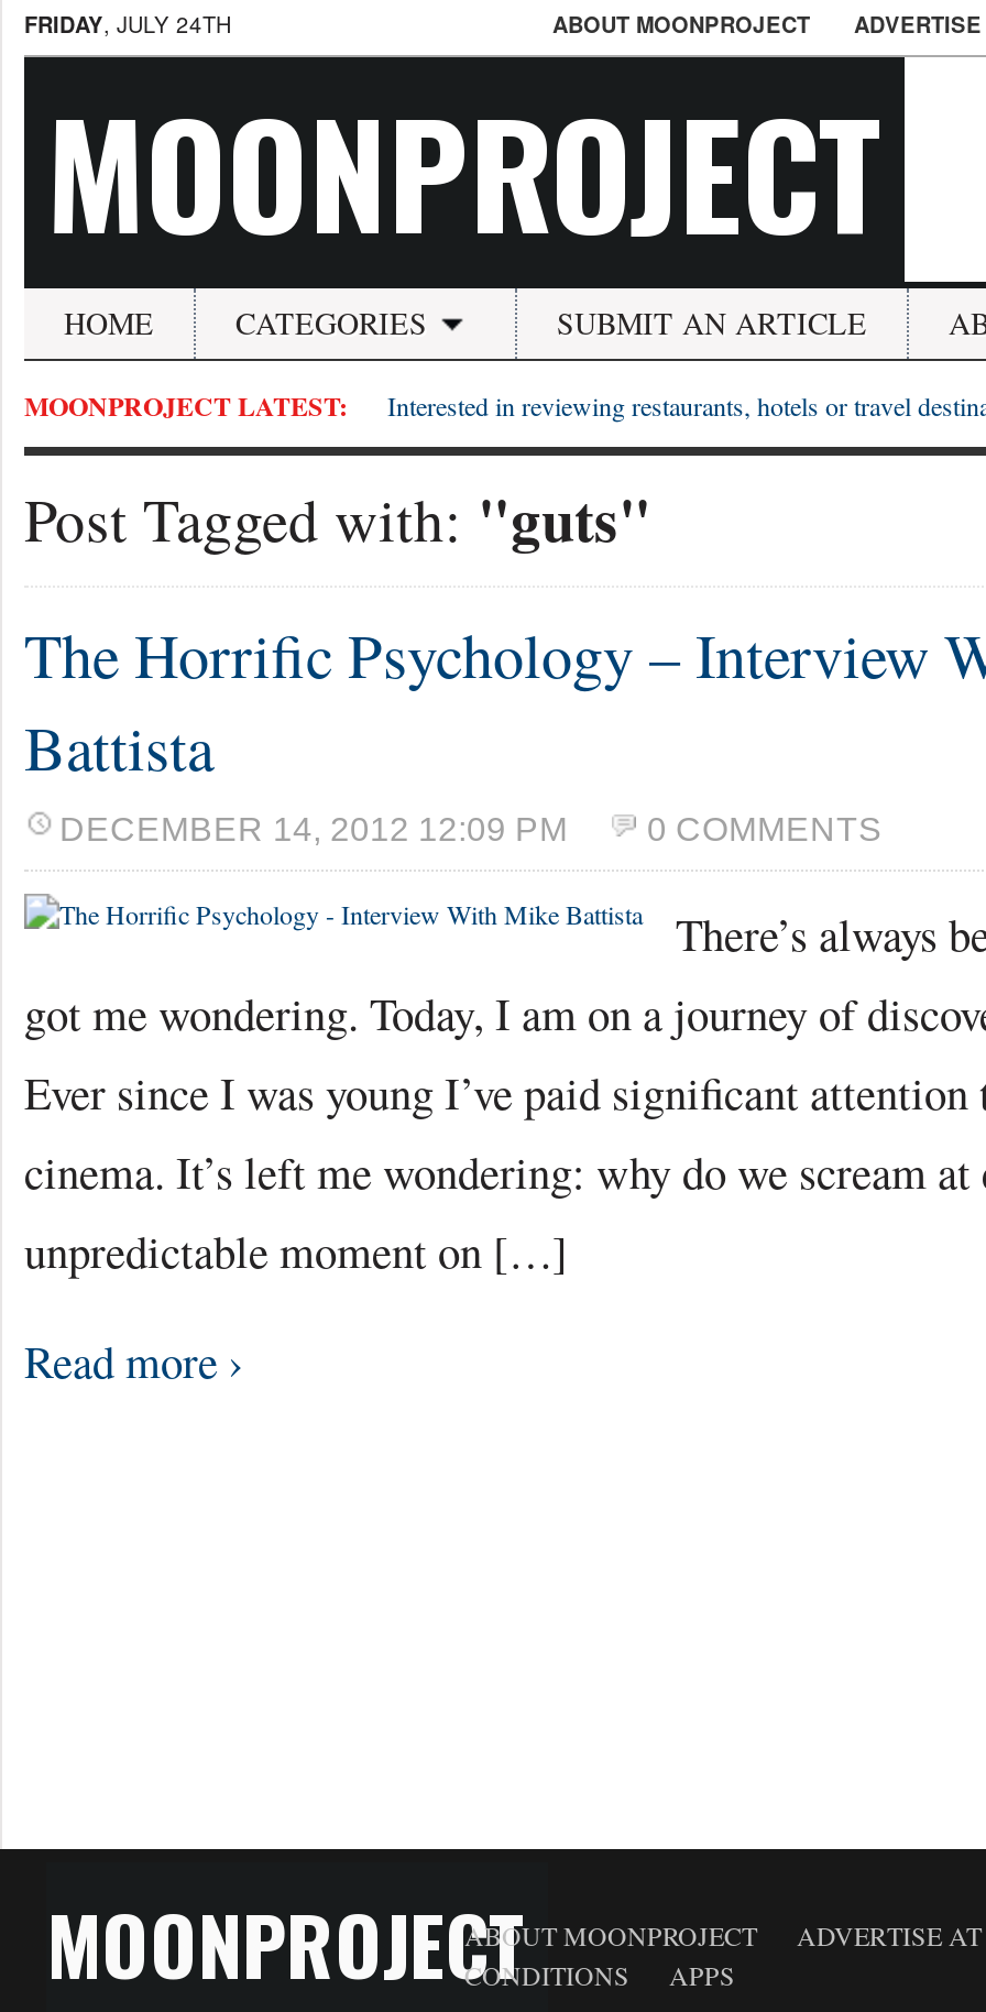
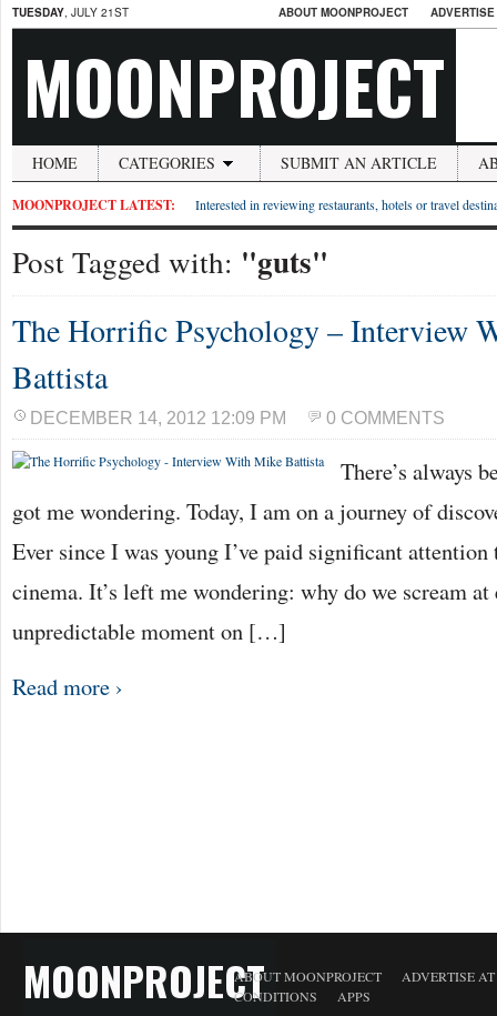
[24,9,231,40] FRIDAY, JULY 24TH -> [12,4,129,20] TUESDAY, JULY 21ST

